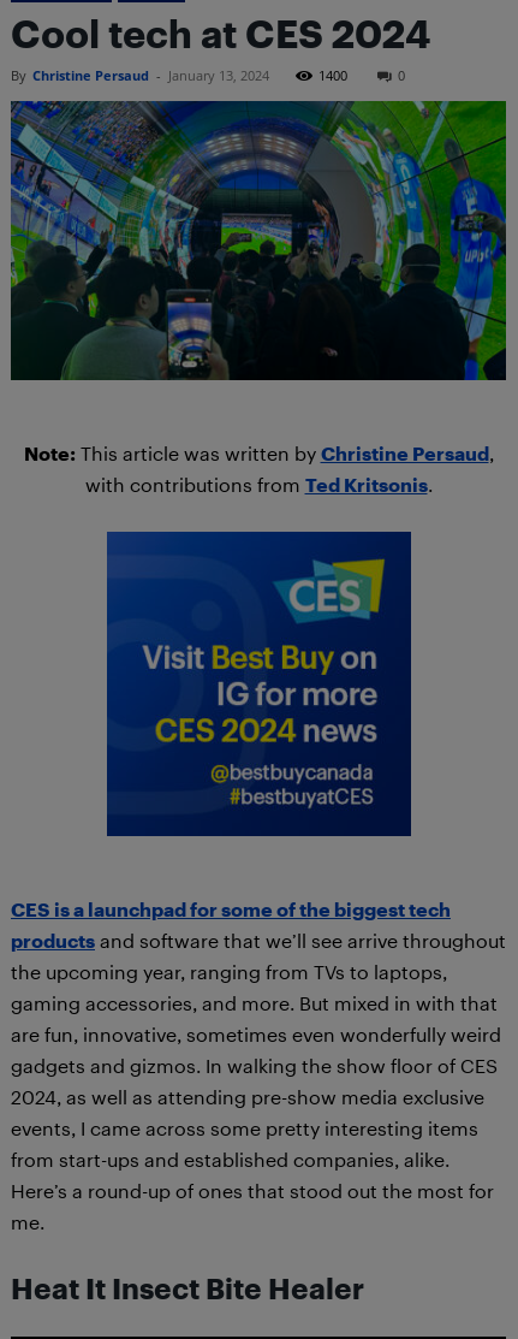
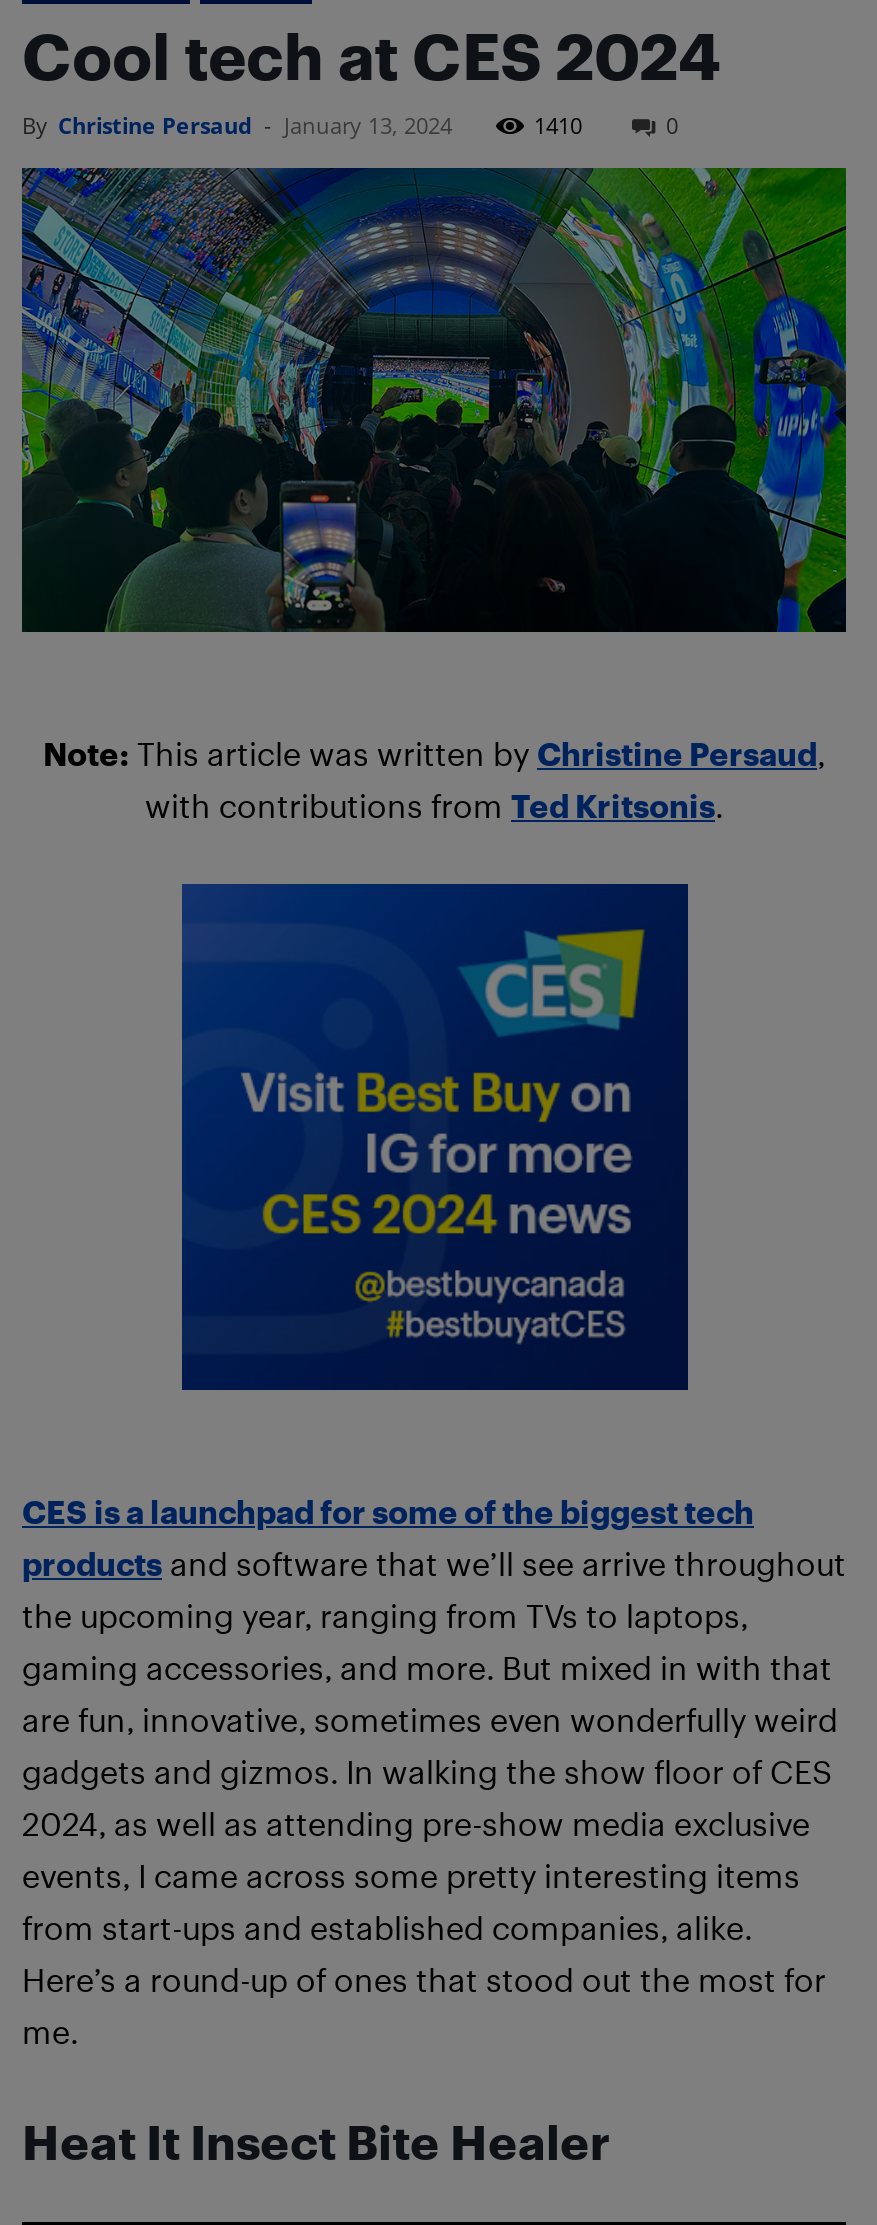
[318,66,347,84] 1400 -> [534,110,582,140] 1410

